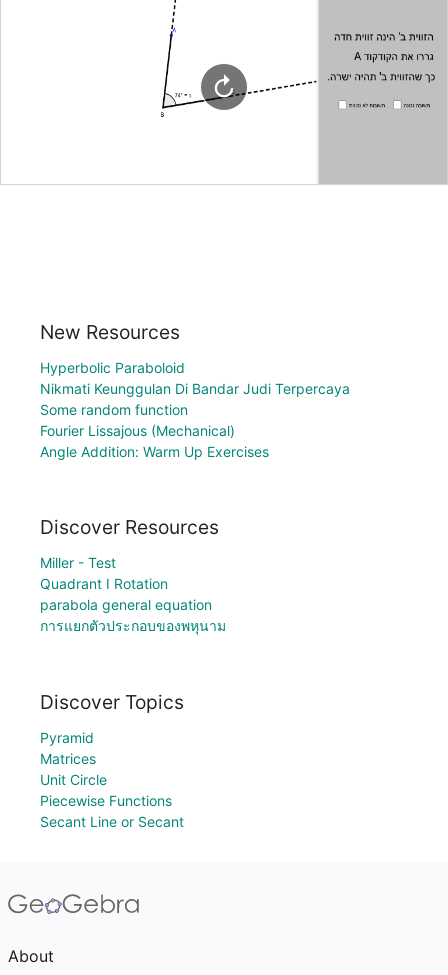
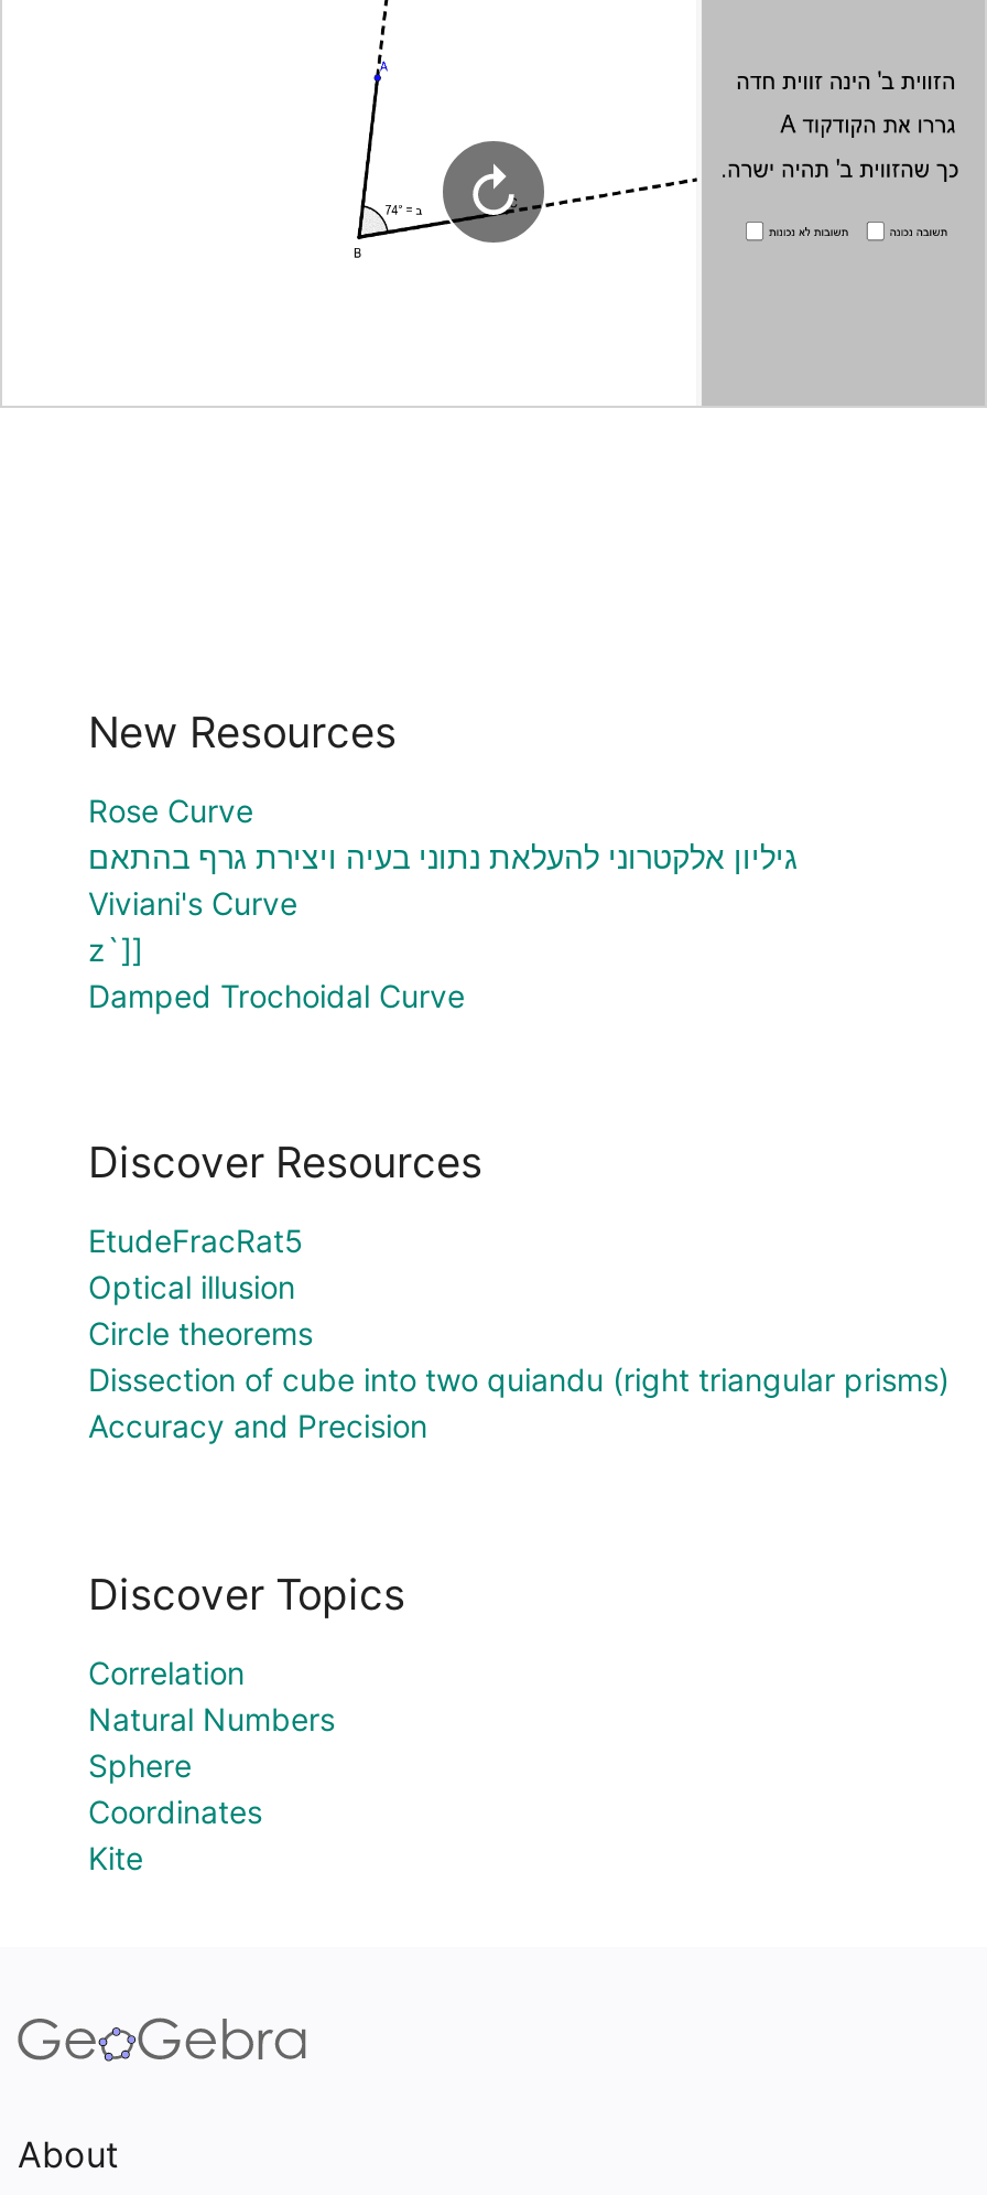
[40,359,350,460] Hyperbolic Paraboloid | Nikmati Keunggulan Di Bandar Judi Terpercaya | Some random function | Fourier Lissajous (Mechanical) | Angle Addition: Warm Up Exercises -> [88,791,798,1014] Rose Curve | גיליון אלקטרוני להעלאת נתוני בעיה ויצירת גרף בהתאם | Viviani's Curve | z`]] | Damped Trochoidal Curve
[40,554,226,634] Miller - Test | Quadrant I Rotation | parabola general equation | การแยกตัวประกอบของพหุนาม -> [88,1222,950,1445] EtudeFracRat5 | Optical illusion | Circle theorems | Dissection of cube into two quiandu (right triangular prisms) | Accuracy and Precision
[40,729,184,830] Pyramid | Matrices | Unit Circle | Piecewise Functions | Secant Line or Secant -> [88,1654,335,1876] Correlation | Natural Numbers | Sphere | Coordinates | Kite

